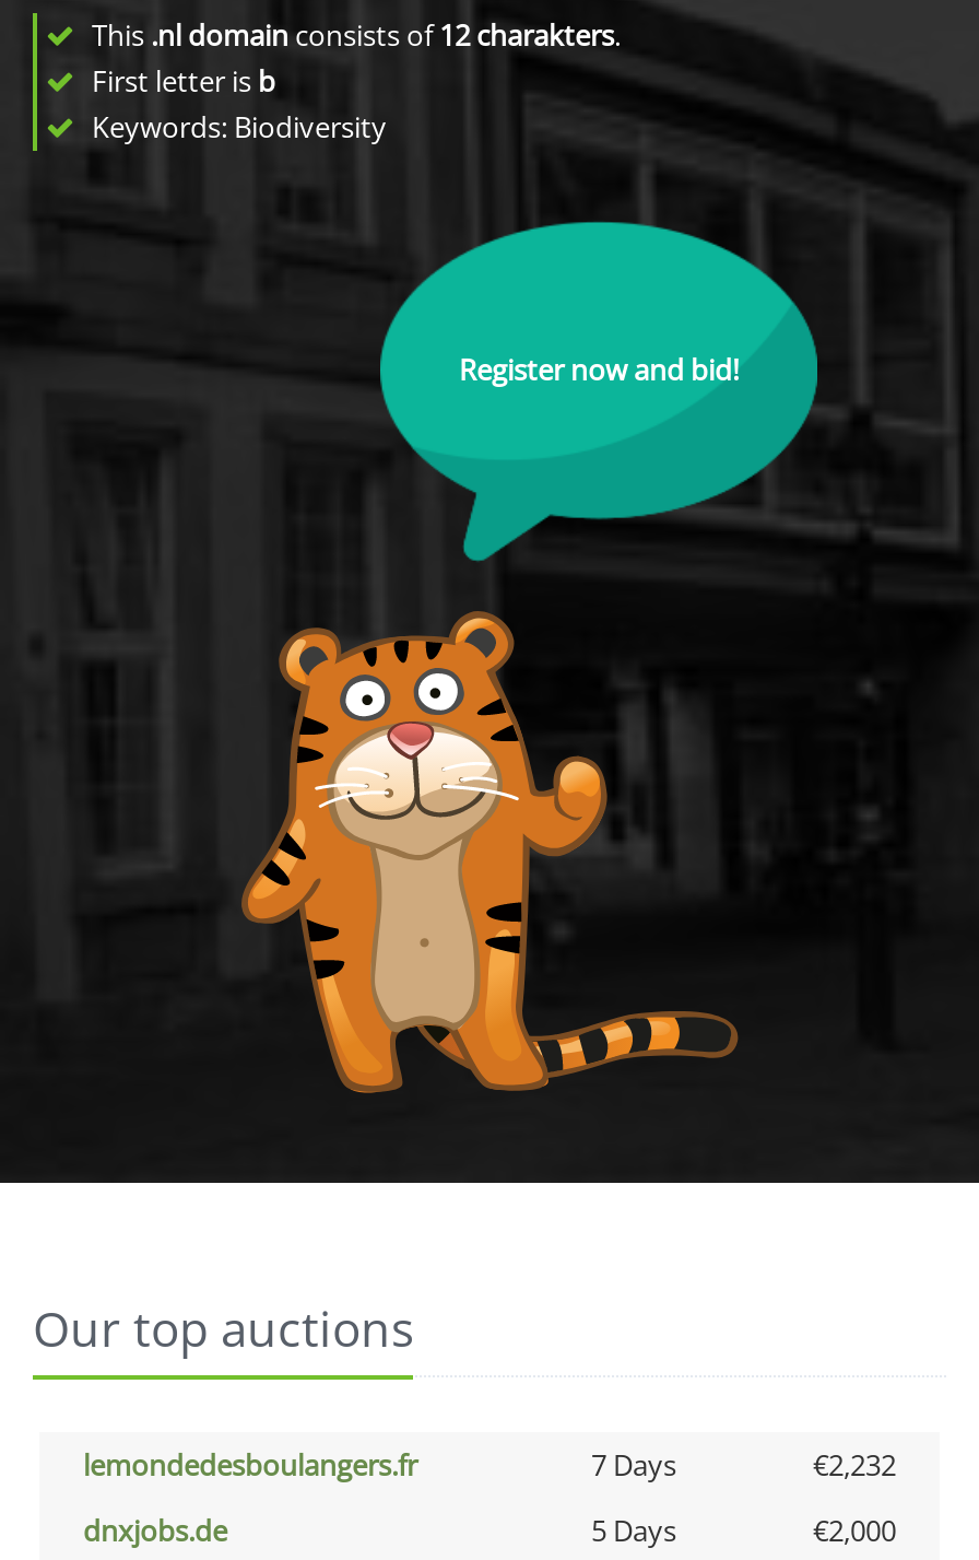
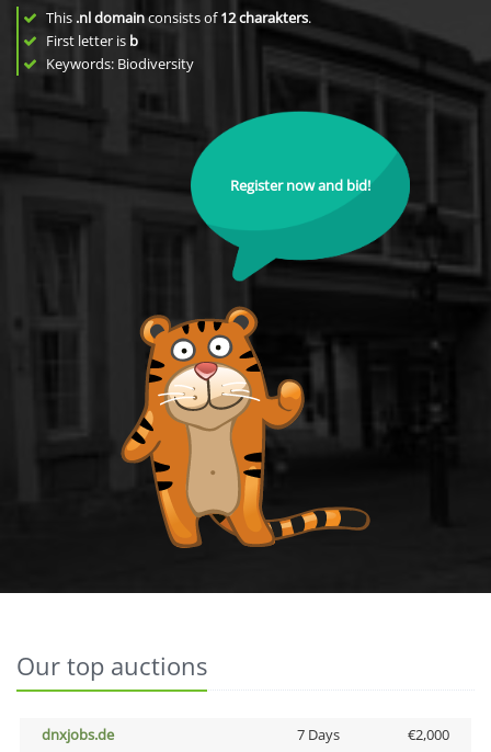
[83,1445,896,1485] lemondedesboulangers.fr | 7 Days | €2,232 -> none
[591,1511,676,1550] 5 Days -> [296,725,339,744] 7 Days

